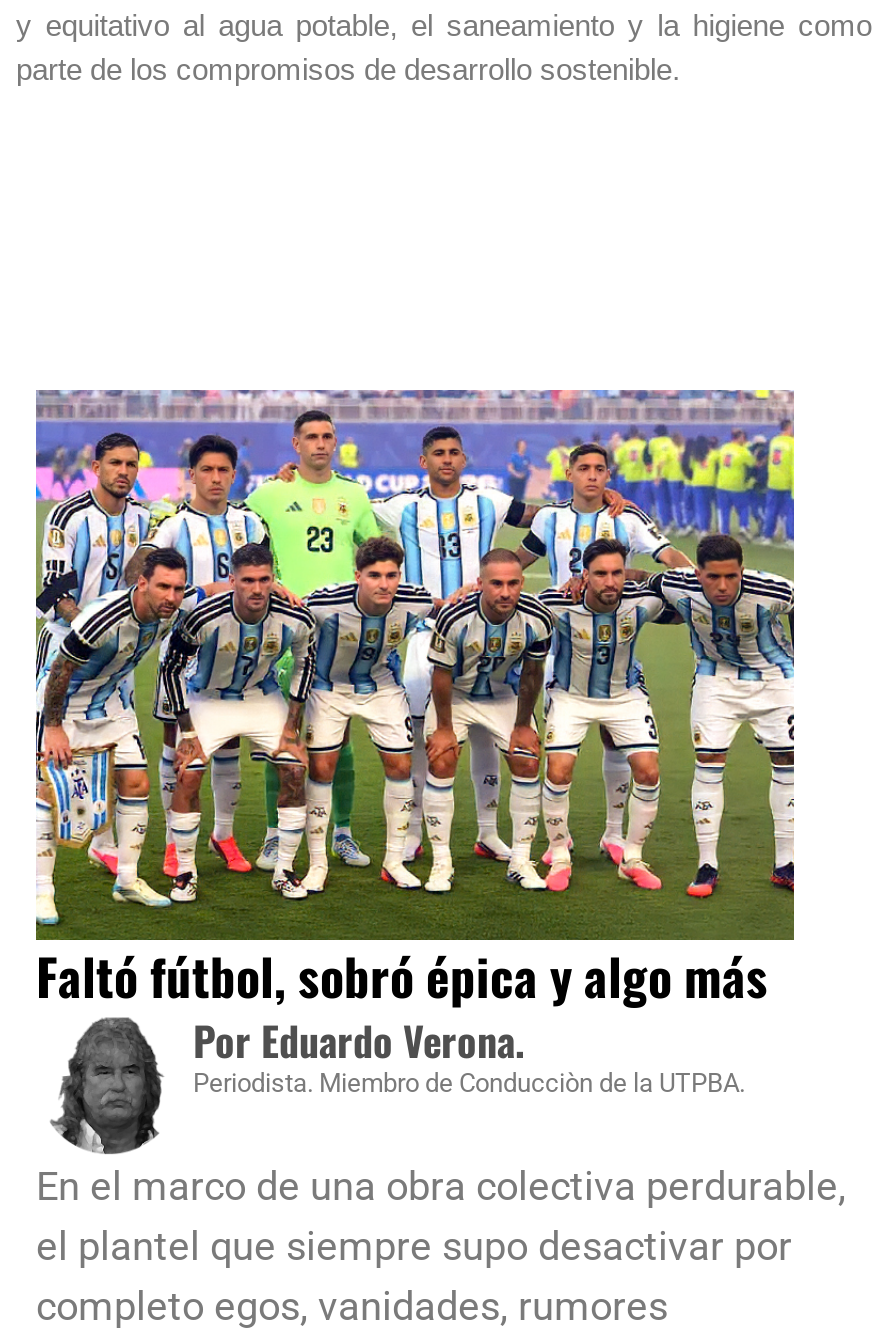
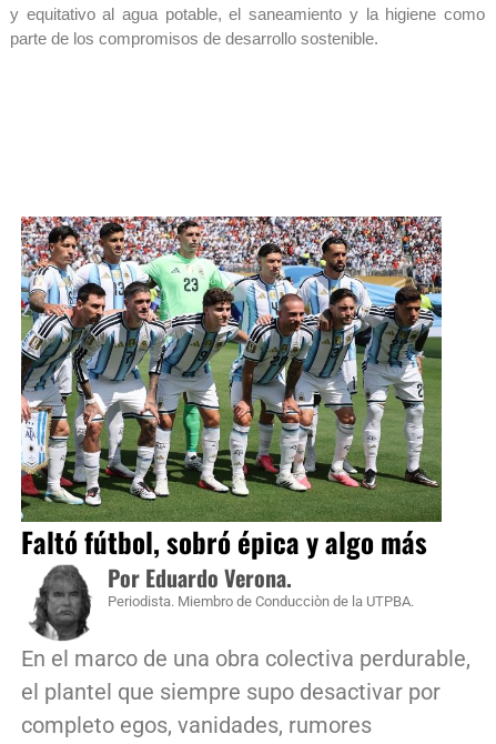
[34,388,796,934] [image] -> [20,215,443,519] [image]

